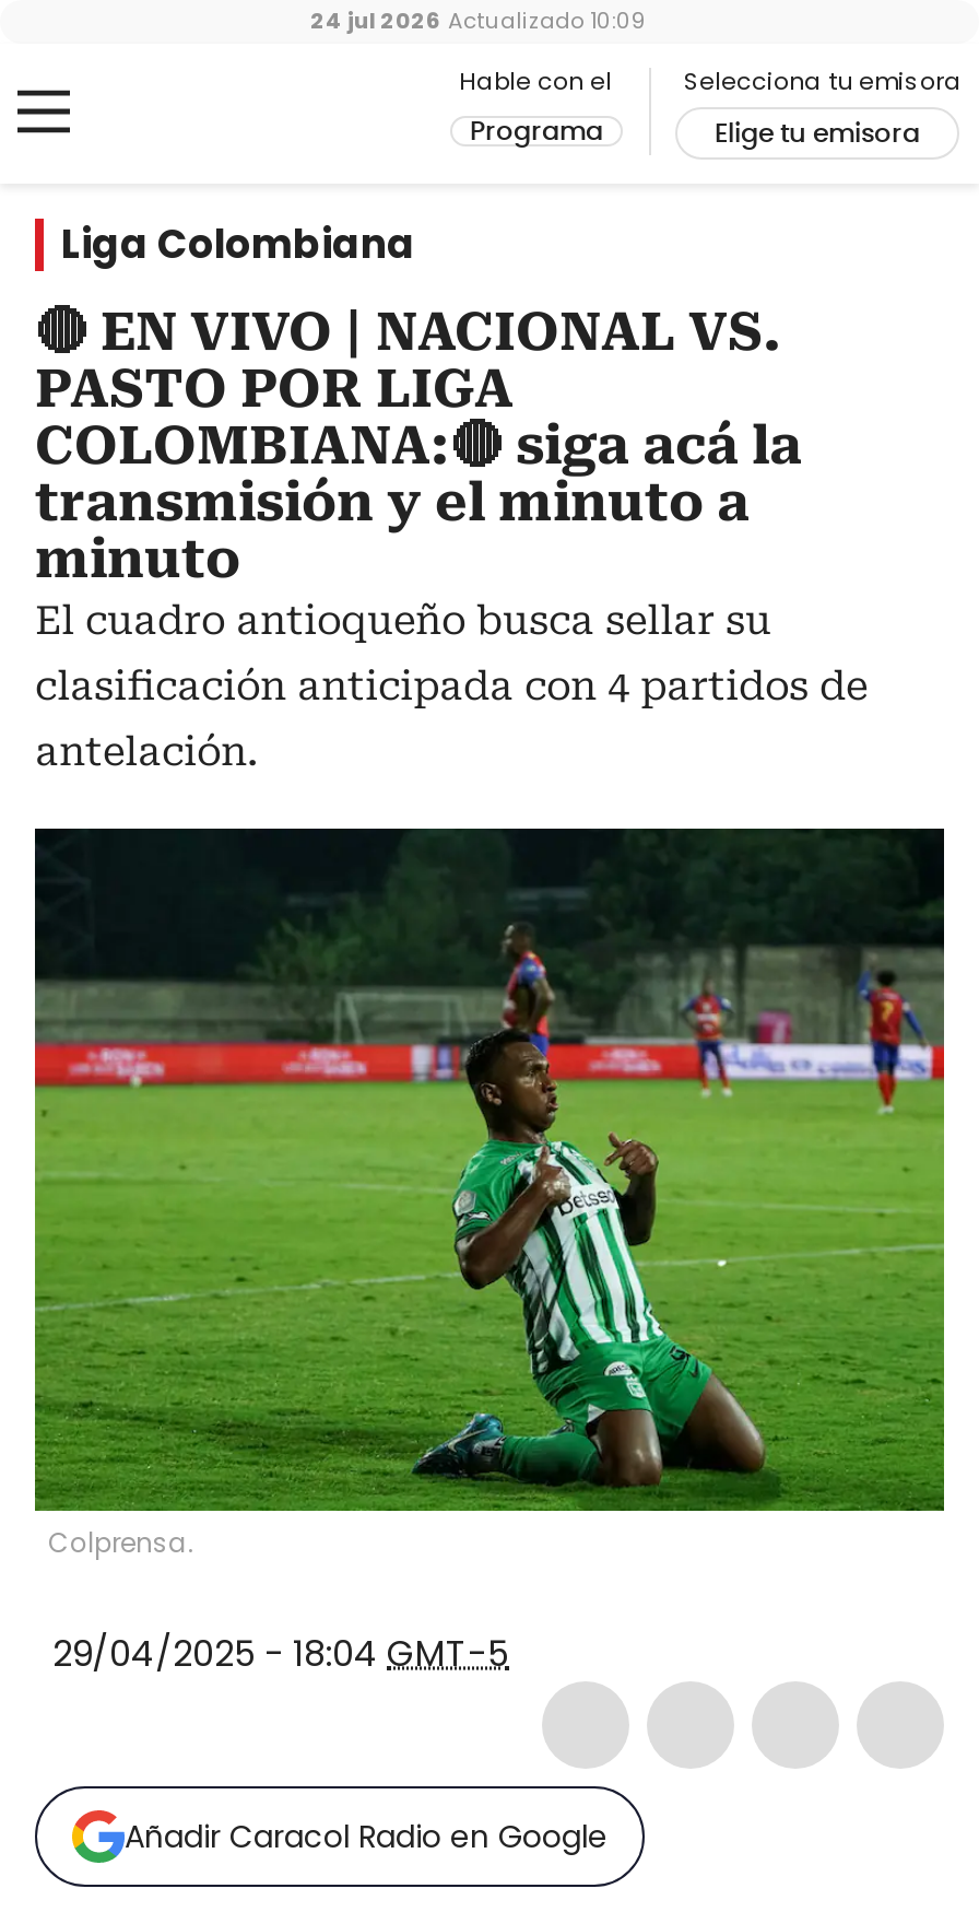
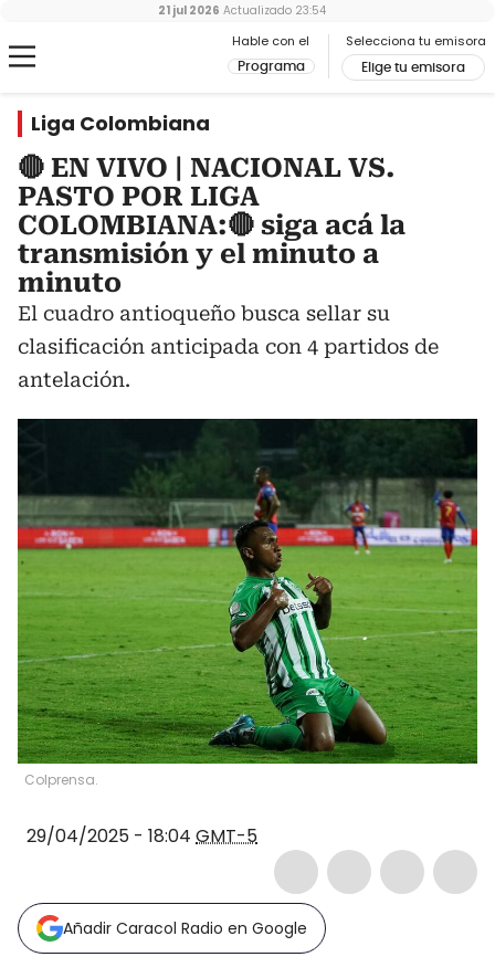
[310,4,647,37] 24 jul 2026 Actualizado 10:09 -> [158,2,326,19] 21 jul 2026 Actualizado 23:54

